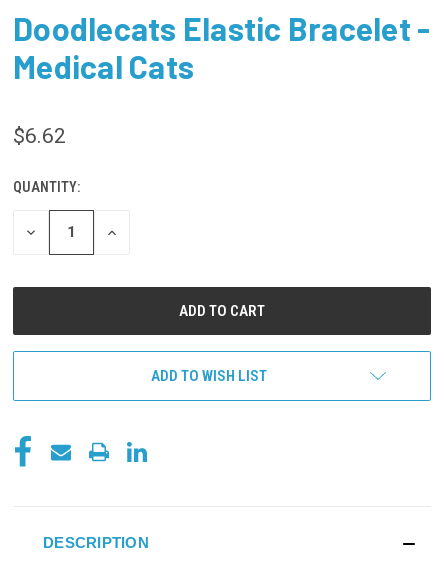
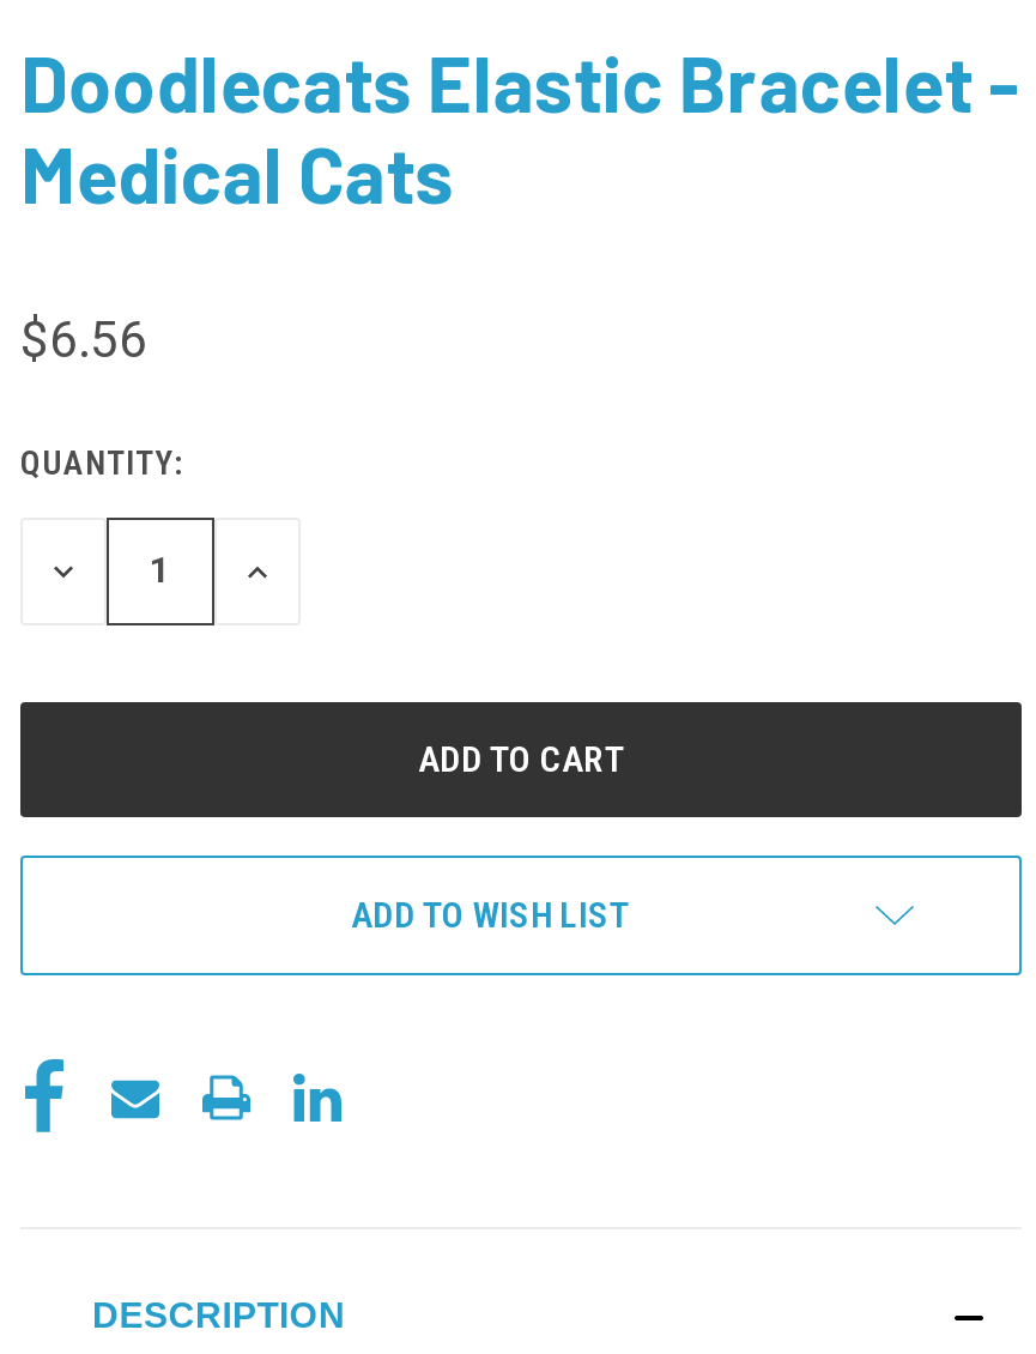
[13,124,66,148] $6.62 -> [20,311,147,369] $6.56

